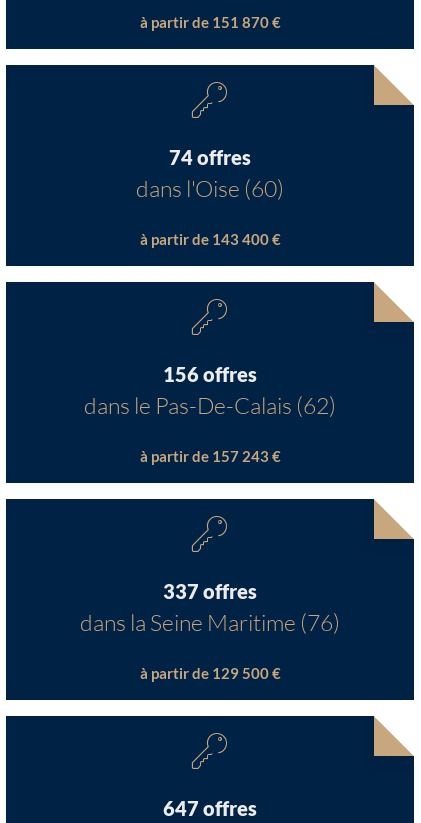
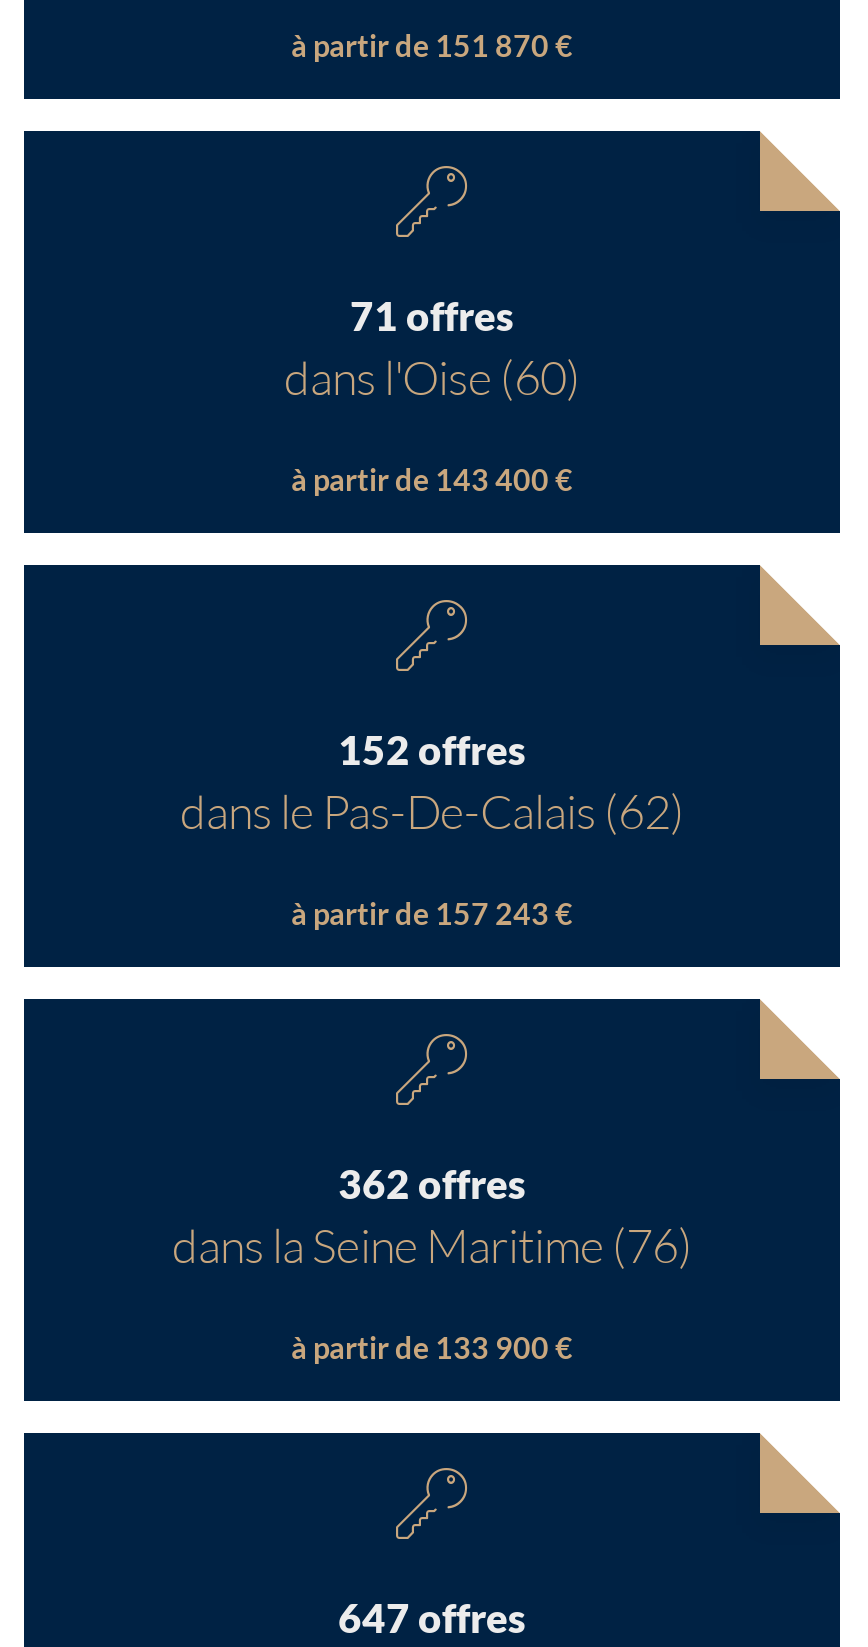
[169,144,251,168] 74 offres -> [350,290,514,338] 71 offres
[163,361,257,385] 156 offres -> [338,724,526,772] 152 offres
[163,578,257,602] 337 offres -> [338,1158,526,1206] 362 offres
[139,664,280,682] à partir de 129 500 € -> [291,1329,573,1365] à partir de 133 900 €

